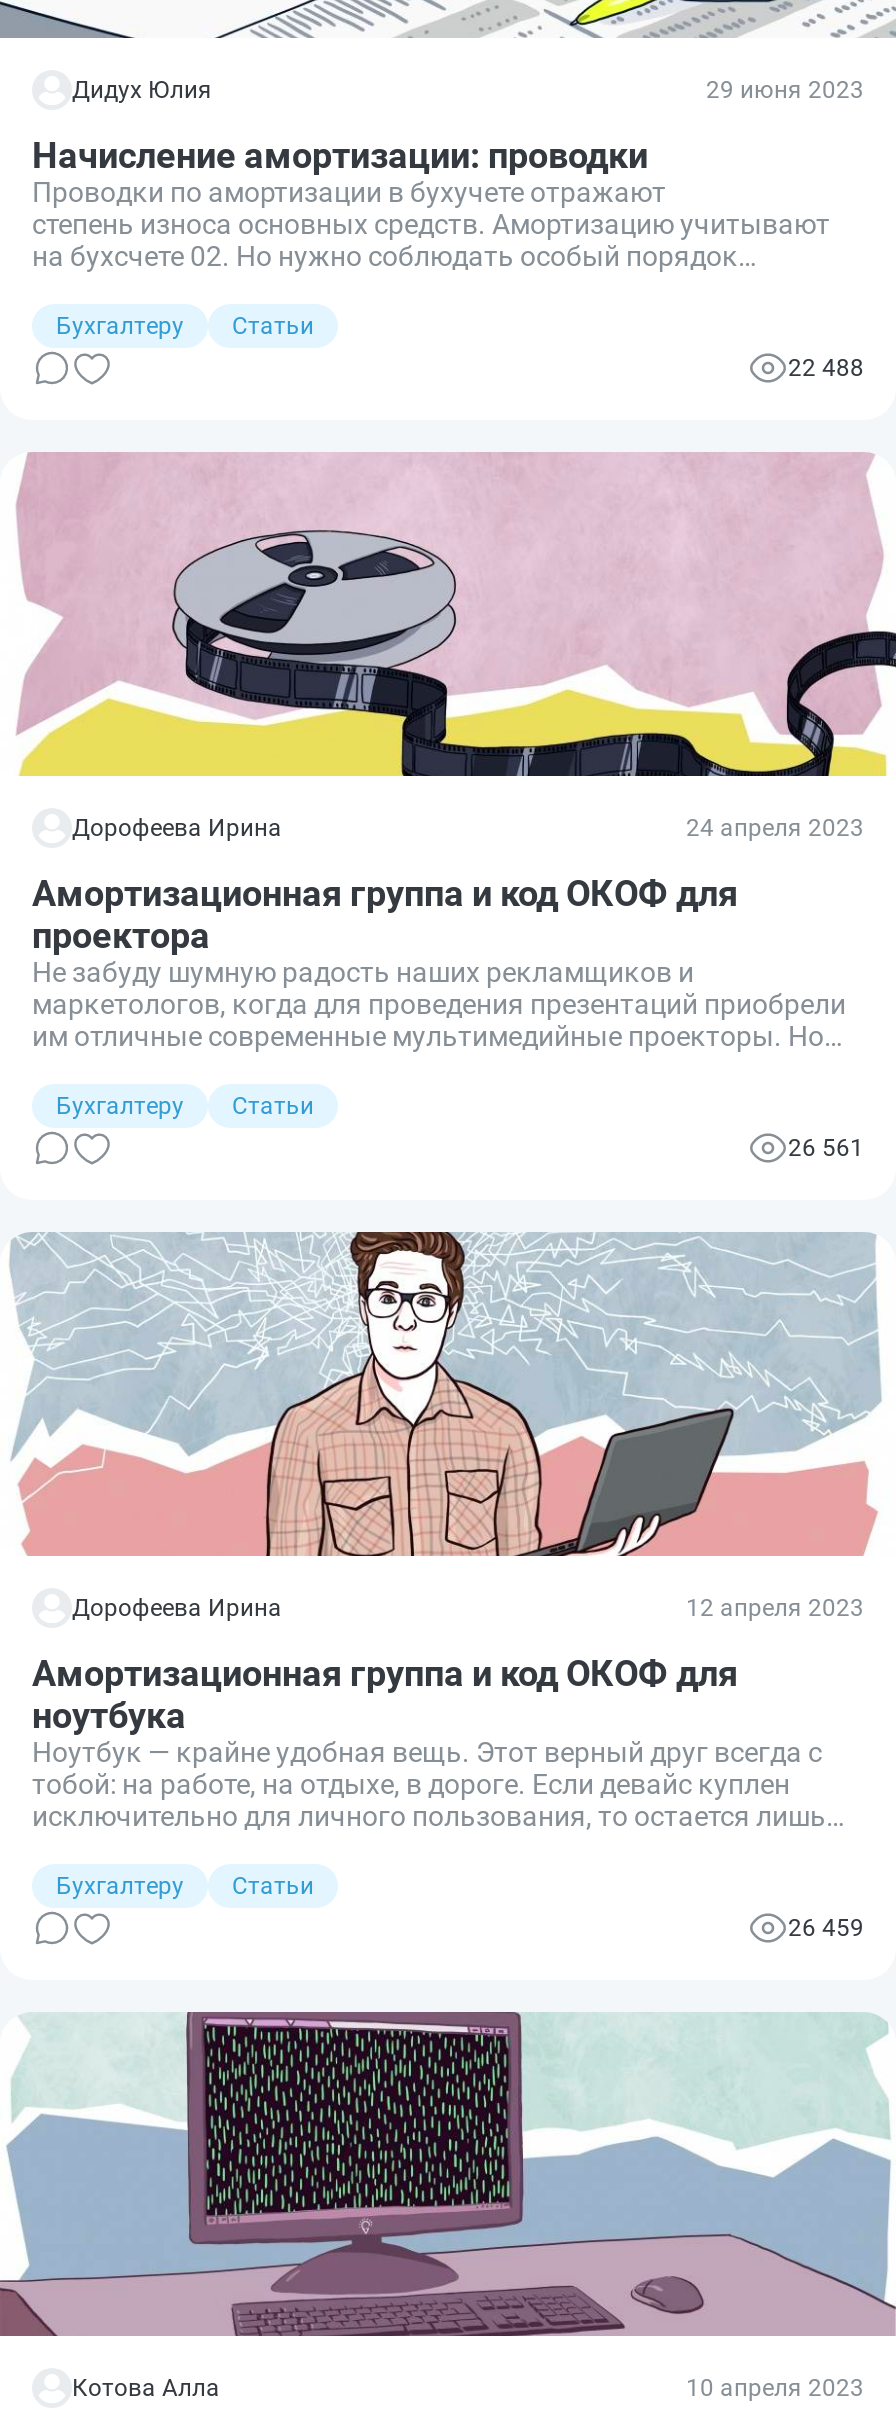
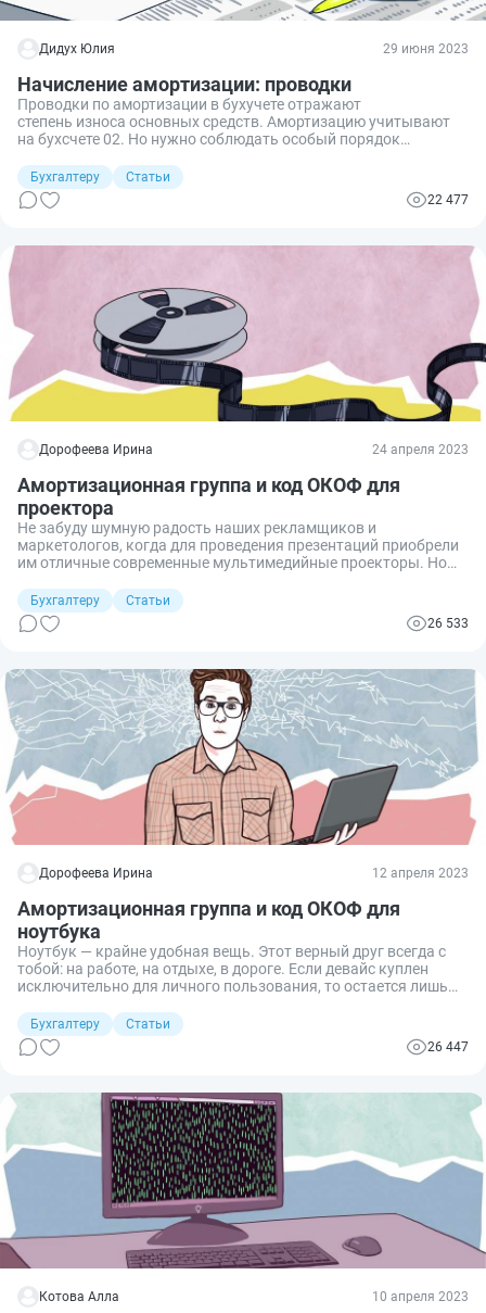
[788,354,864,382] 22 488 -> [427,192,469,207] 22 477
[788,1134,864,1162] 26 561 -> [427,616,469,631] 26 533
[788,1914,864,1942] 26 459 -> [427,1039,469,1054] 26 447

